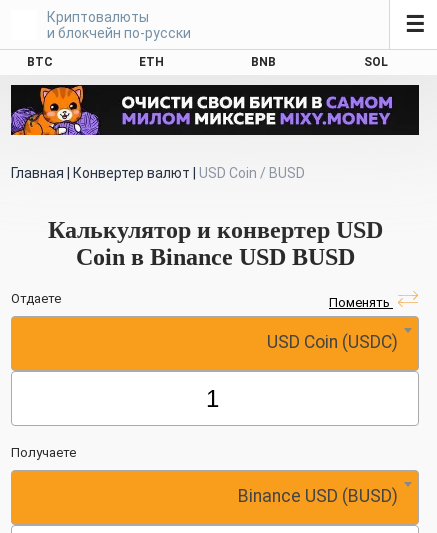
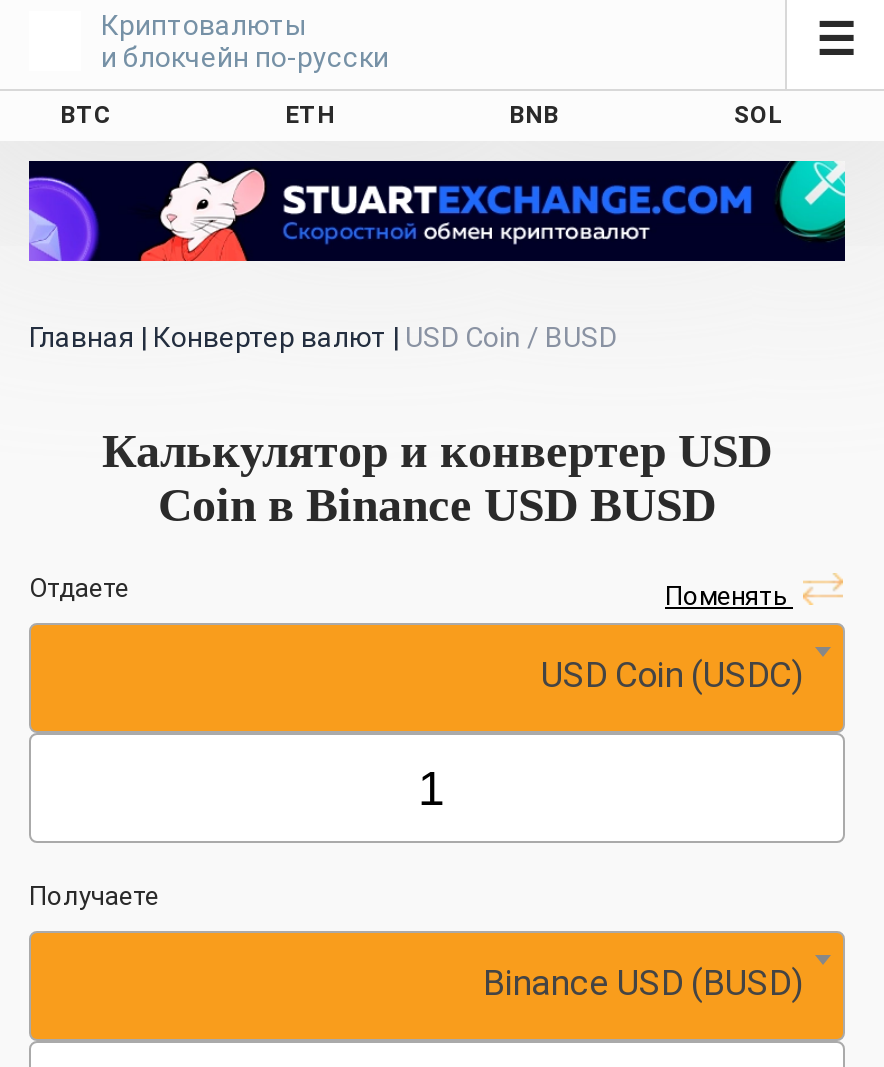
[10,84,420,136] [image] -> [27,159,847,263] [image]

